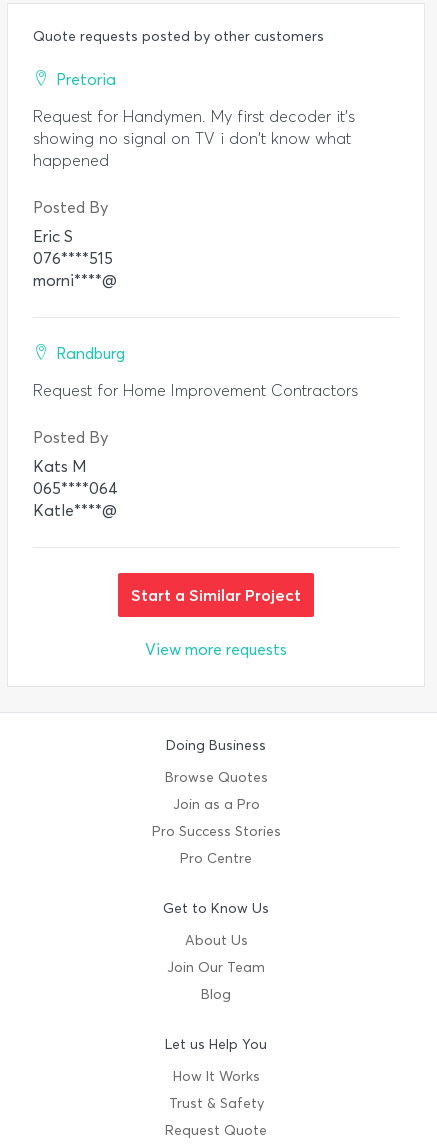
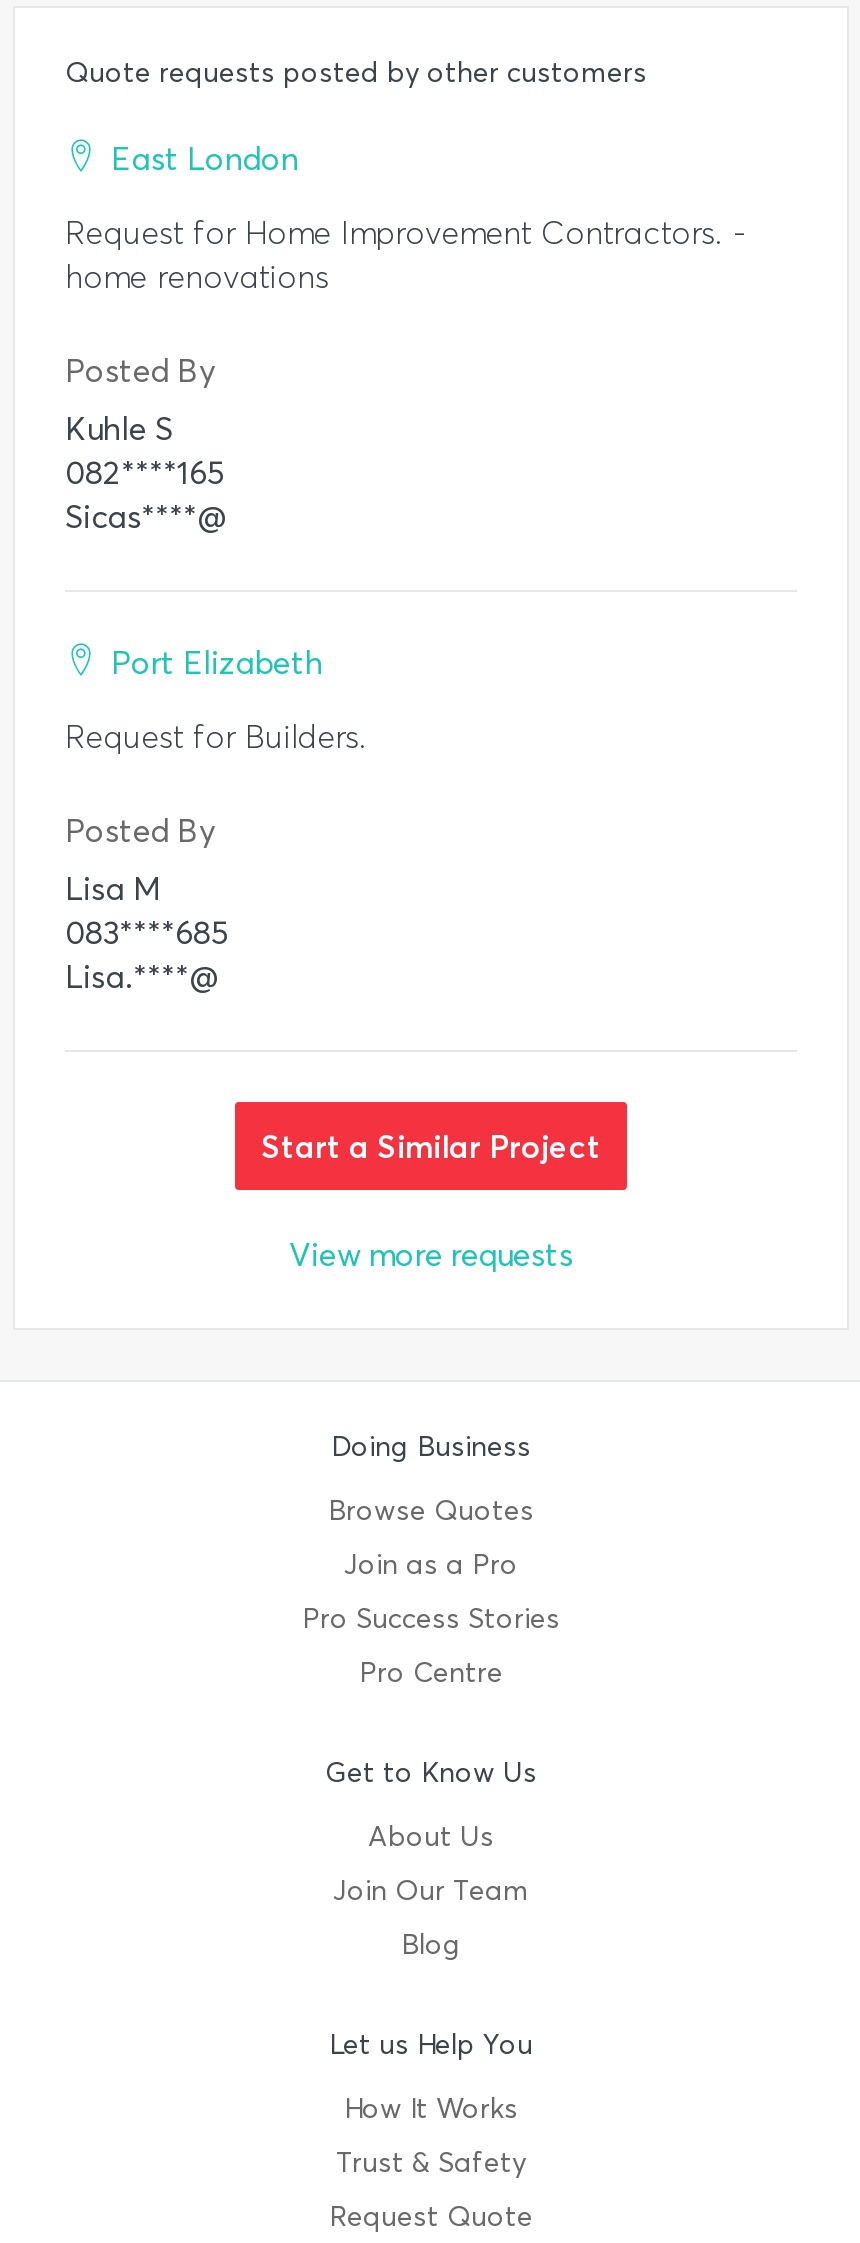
[56,70,116,89] Pretoria -> [111,140,299,178] East London
[33,107,355,170] Request for Handymen. My first decoder it's | showing no signal on TV i don't know what | happened -> [65,214,747,296] Request for Home Improvement Contractors. - | home renovations
[33,227,117,290] Eric S | 076****515 | morni****@ -> [65,410,227,536] Kuhle S | 082****165 | Sicas****@
[56,344,125,363] Randburg -> [111,644,323,682] Port Elizabeth
[33,381,358,400] Request for Home Improvement Contractors -> [65,718,367,756] Request for Builders.
[33,457,118,520] Kats M | 065****064 | Katle****@ -> [65,870,229,996] Lisa M | 083****685 | Lisa.****@

